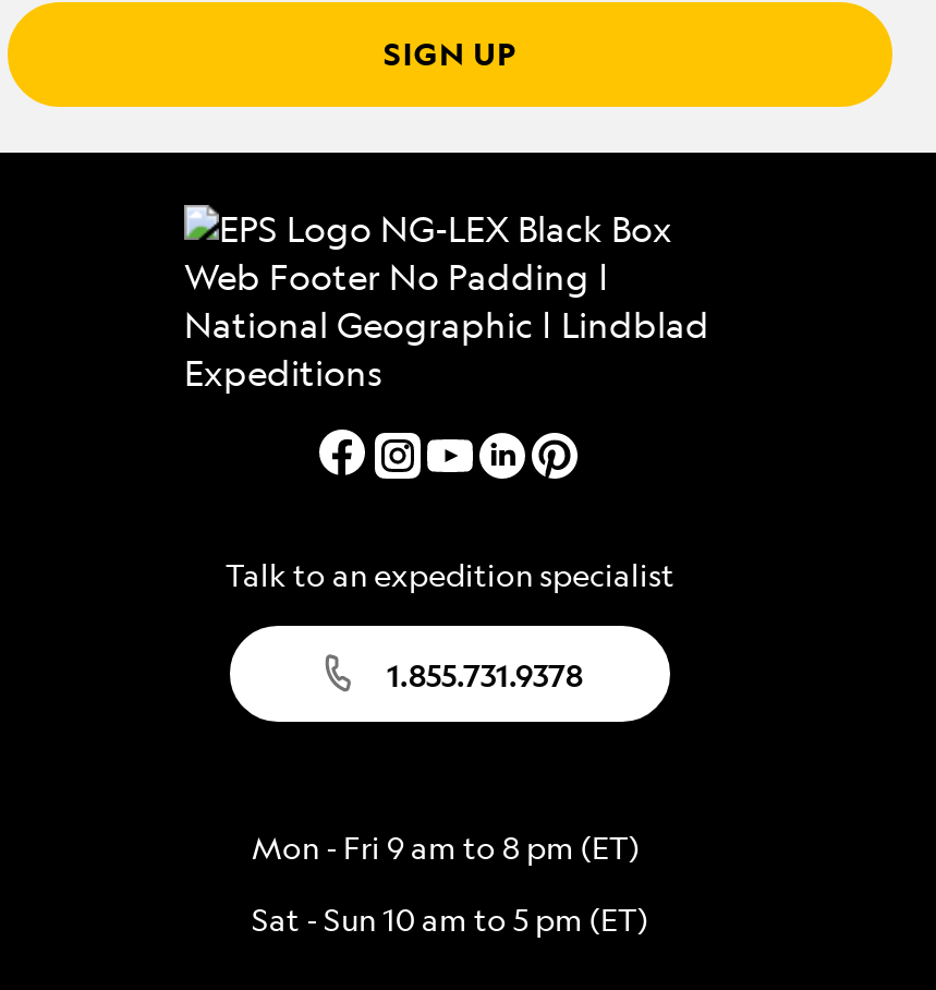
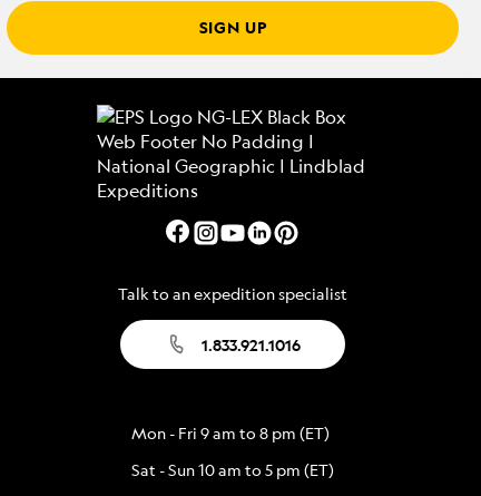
[387,653,583,695] 1.855.731.9378 -> [201,334,300,355] 1.833.921.1016

